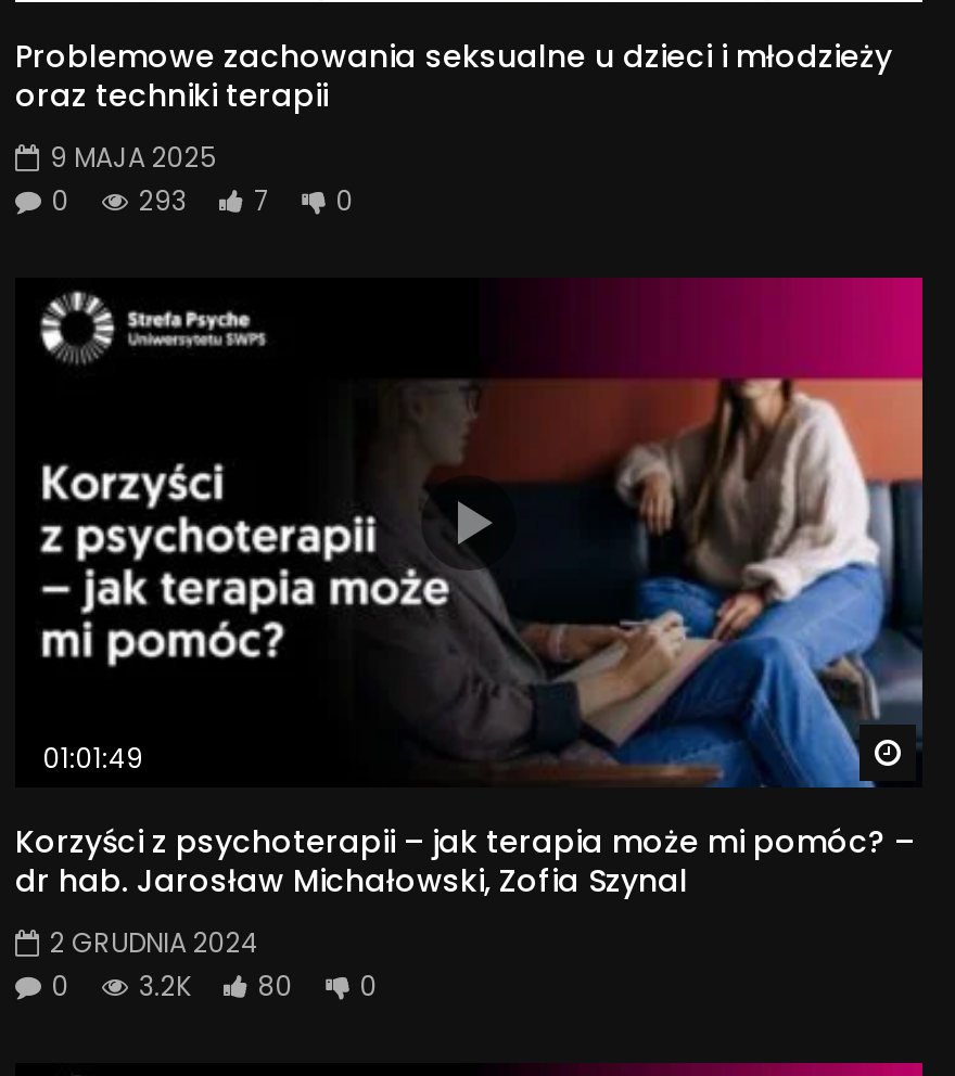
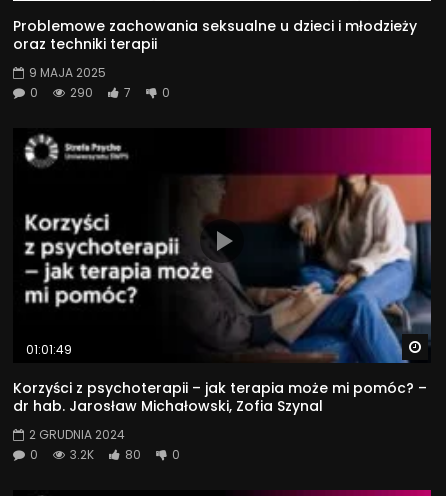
[52,182,354,219] 0 293 7 0 -> [30,84,170,101] 0 290 7 0

